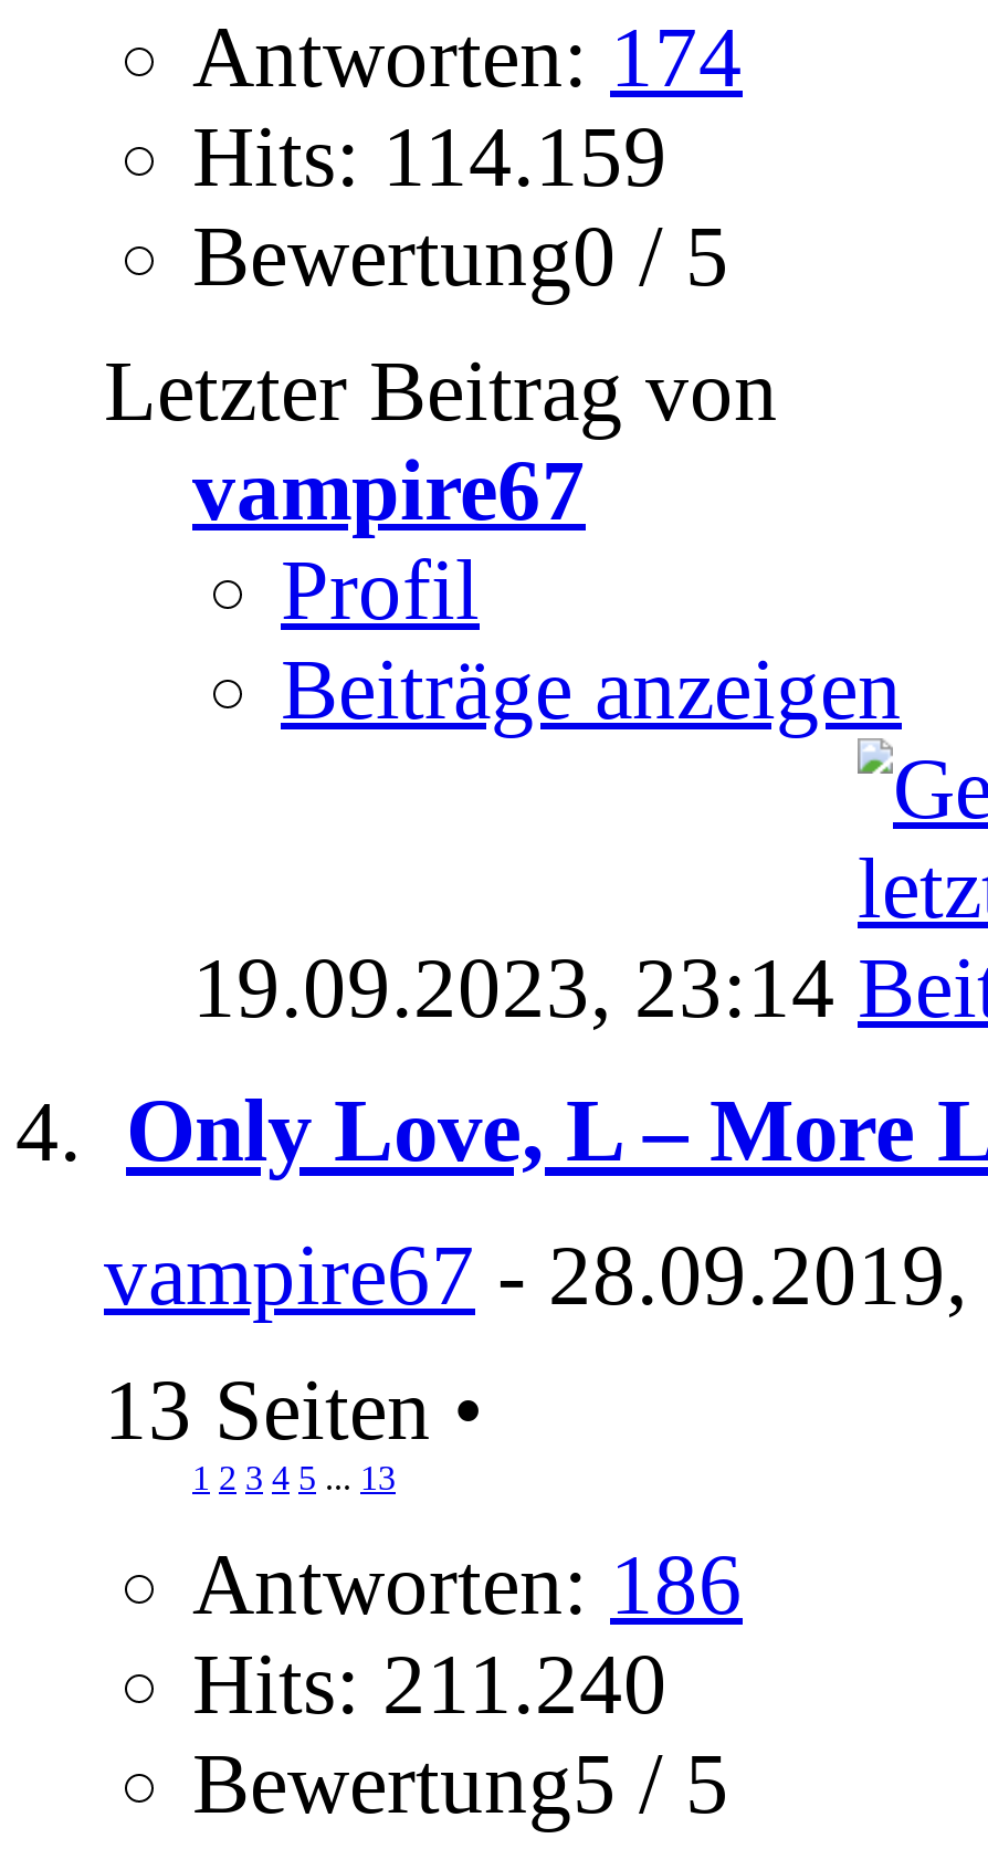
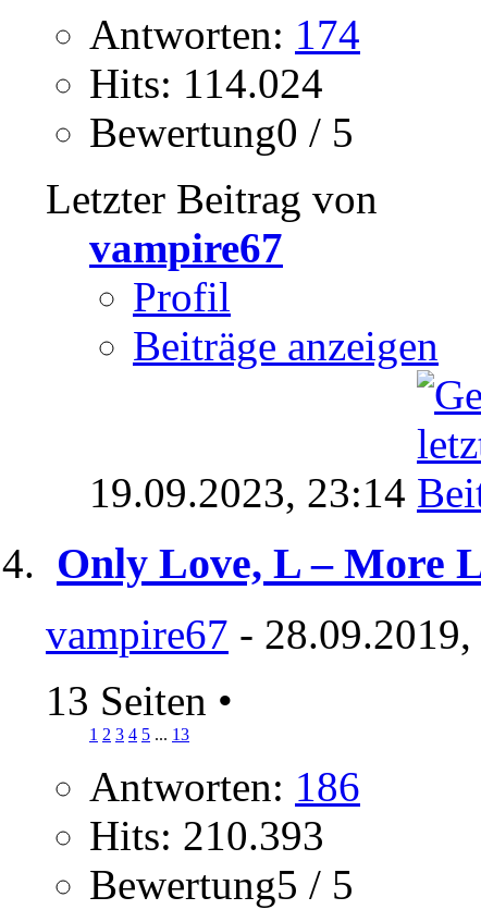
[192,109,668,204] Hits: 114.159 -> [89,60,323,107] Hits: 114.024
[192,1635,668,1730] Hits: 211.240 -> [89,812,324,859] Hits: 210.393

